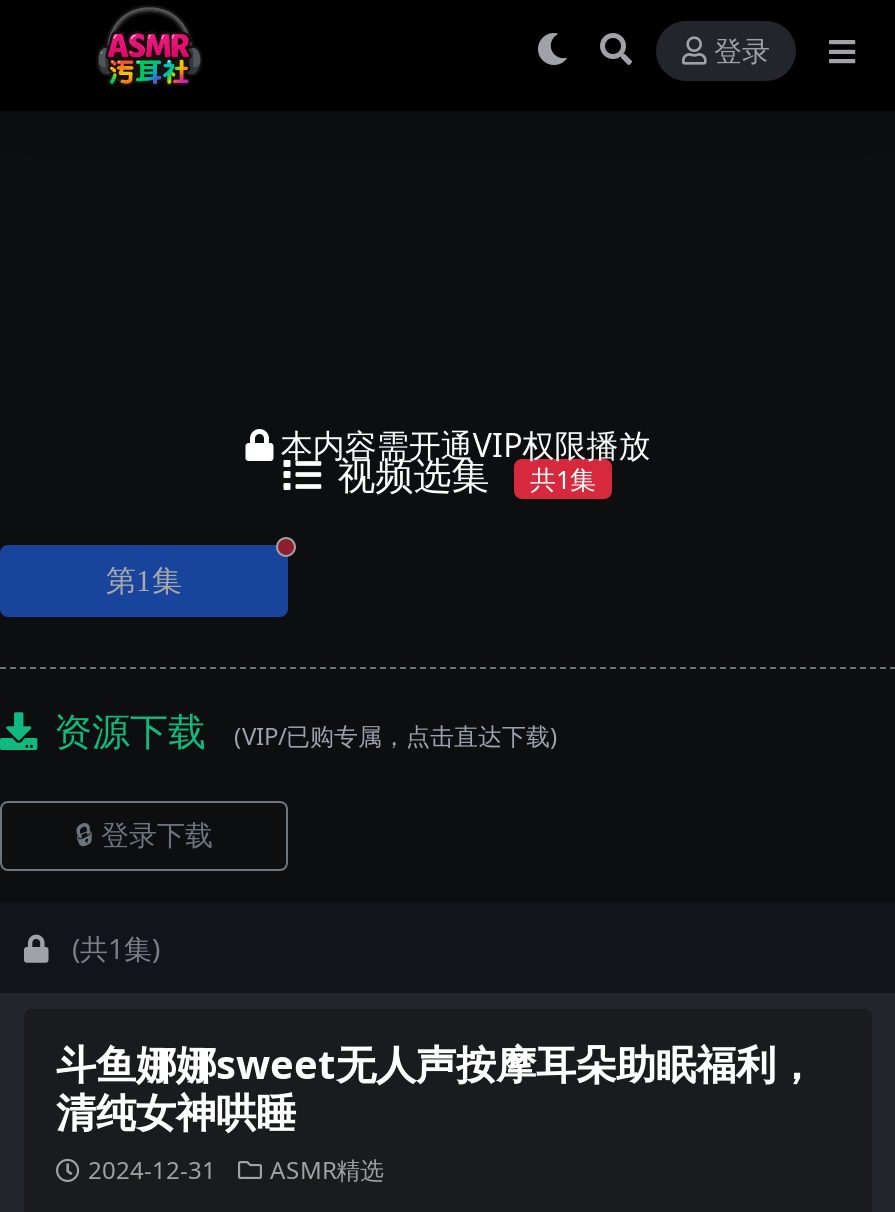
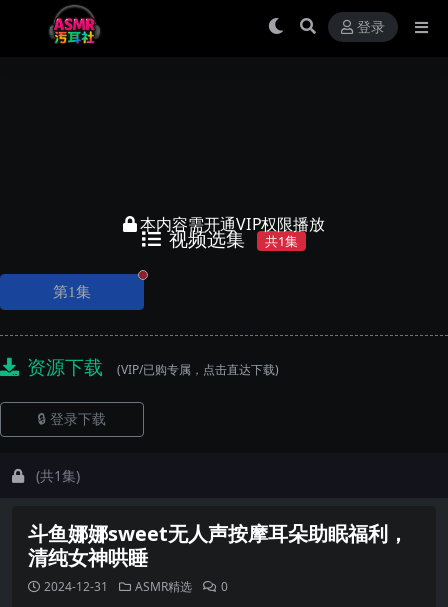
none -> [221,578,228,595] 0

